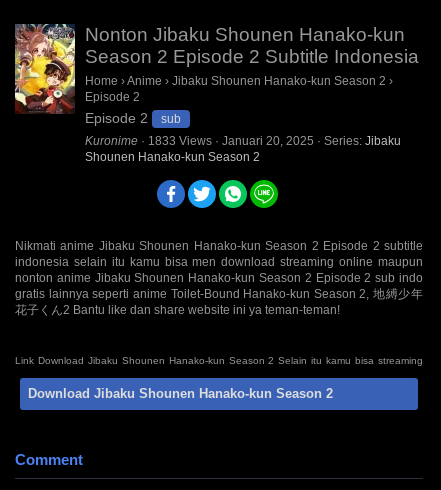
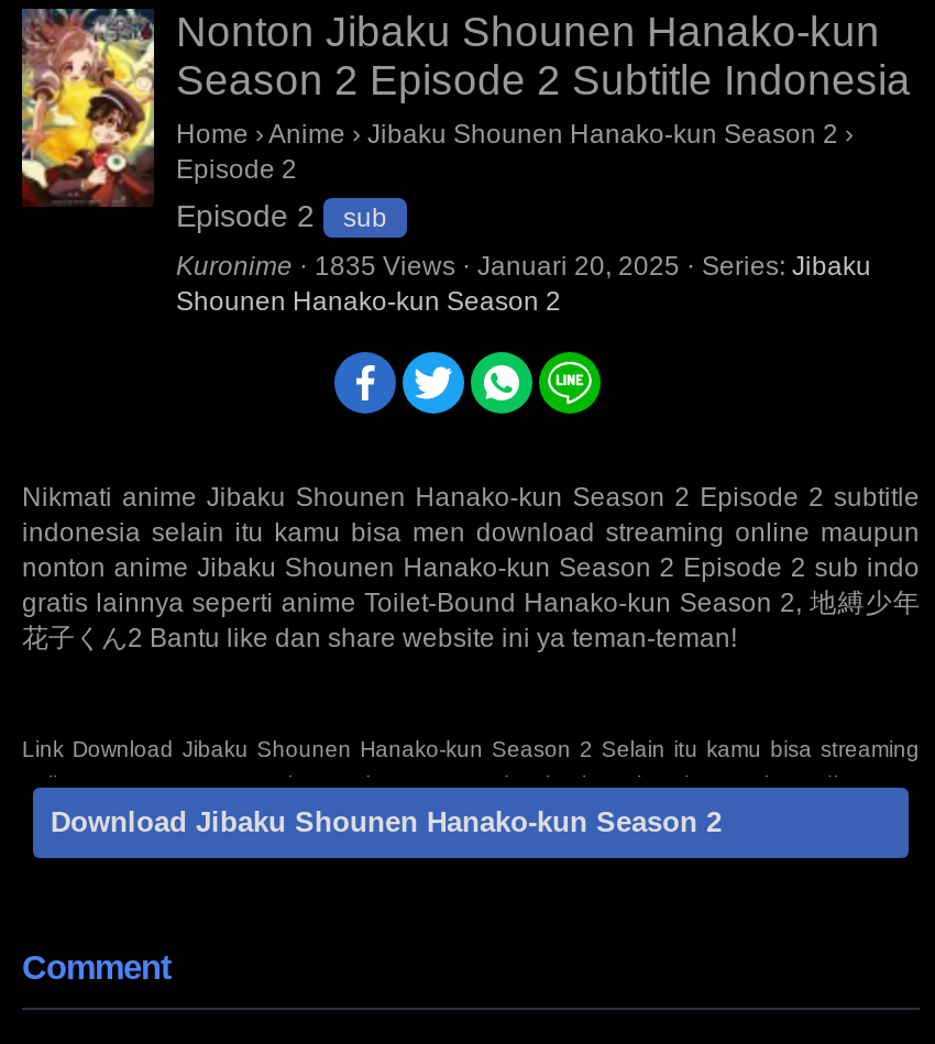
[85,134,401,148] Kuronime · 1833 Views · Januari 20, 2025 · Series: Jibaku -> [176,251,871,282] Kuronime · 1835 Views · Januari 20, 2025 · Series: Jibaku

